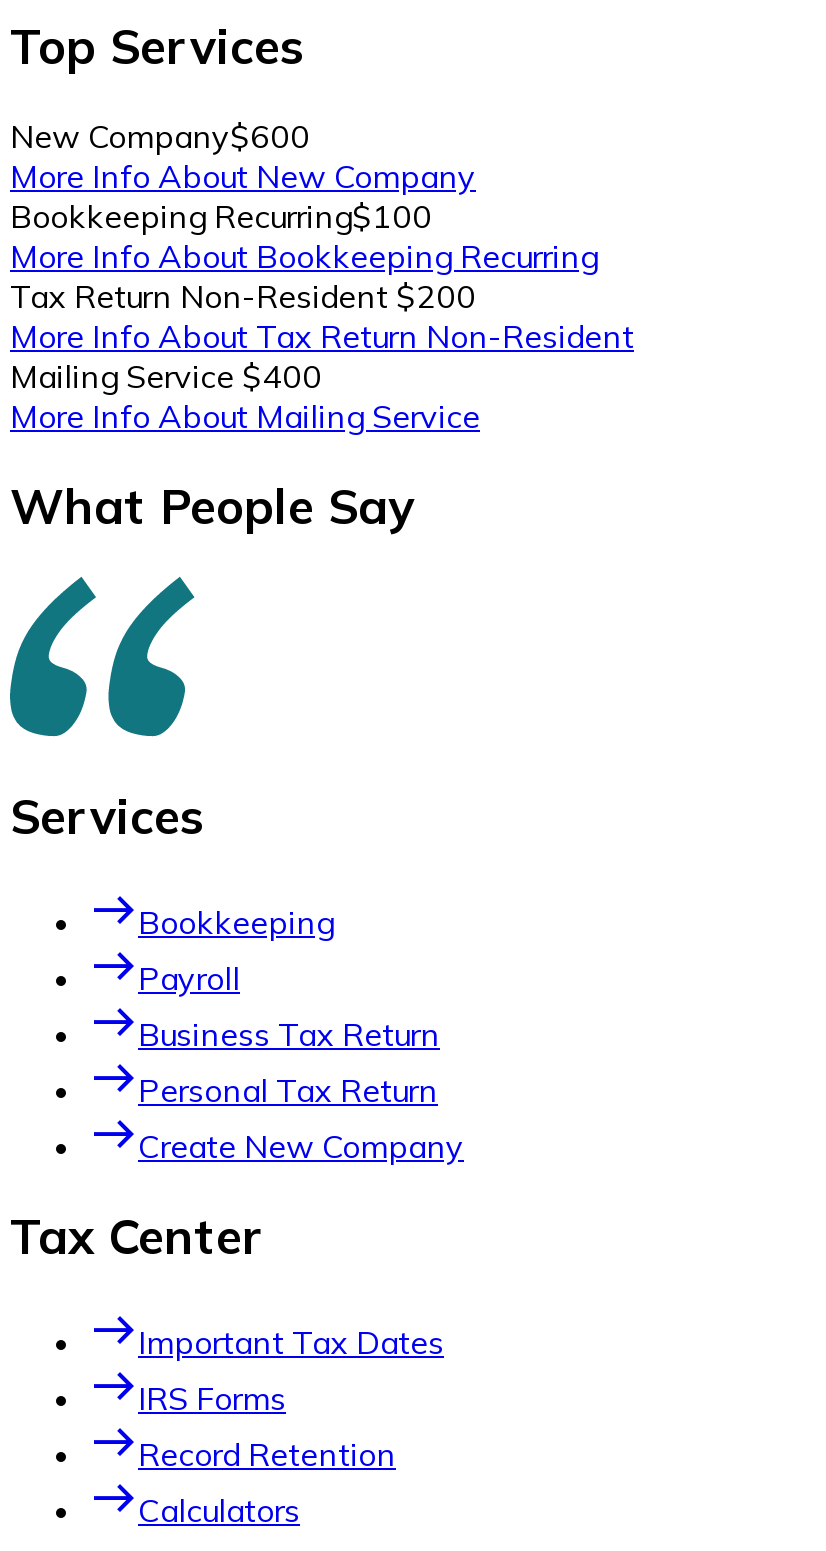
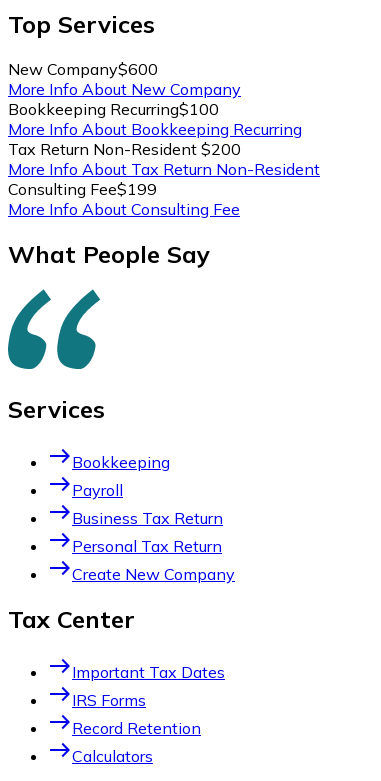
[10,357,480,437] Mailing Service $400 | More Info About Mailing Service -> [8,179,240,219] Consulting Fee $199 | More Info About Consulting Fee

